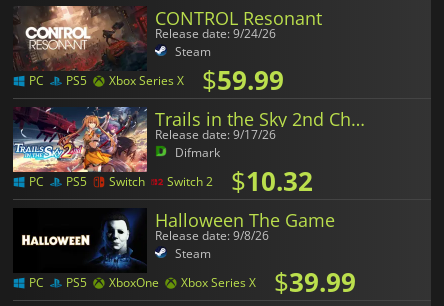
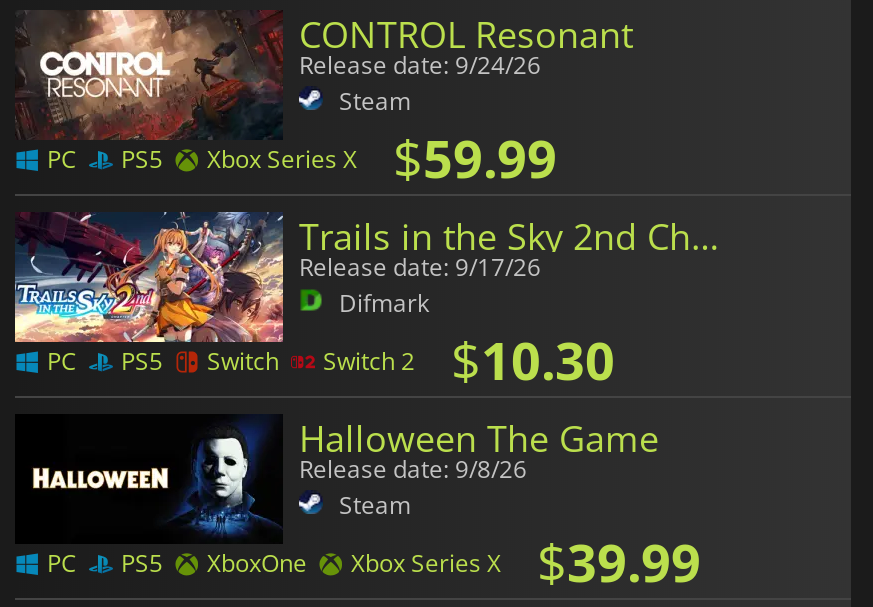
[29,163,313,199] PC PS5 Switch Switch 2 $10.32 -> [47,324,615,396] PC PS5 Switch Switch 2 $10.30

